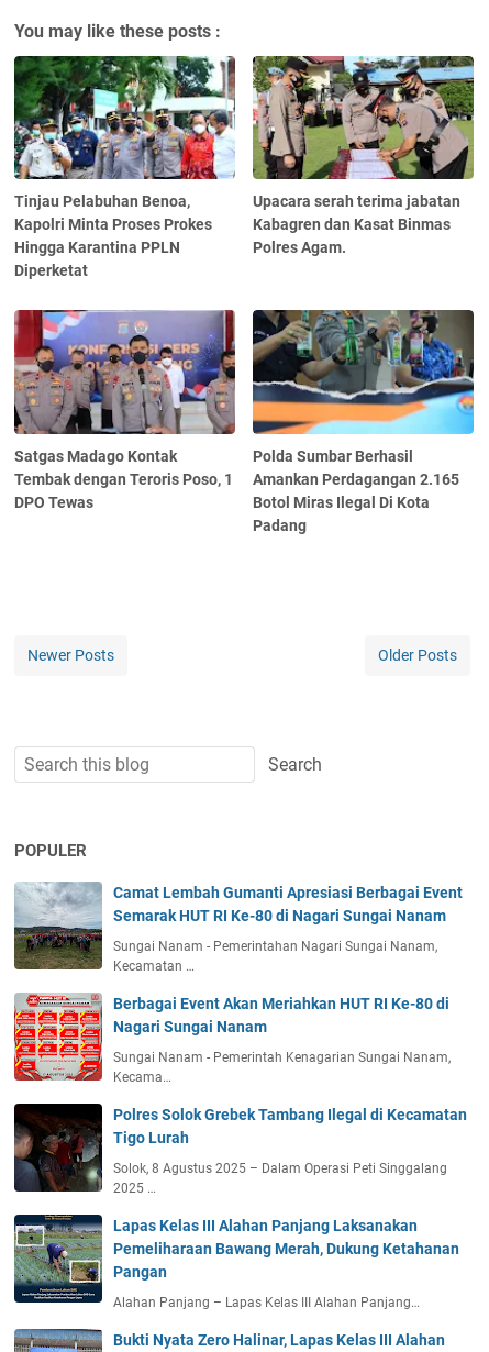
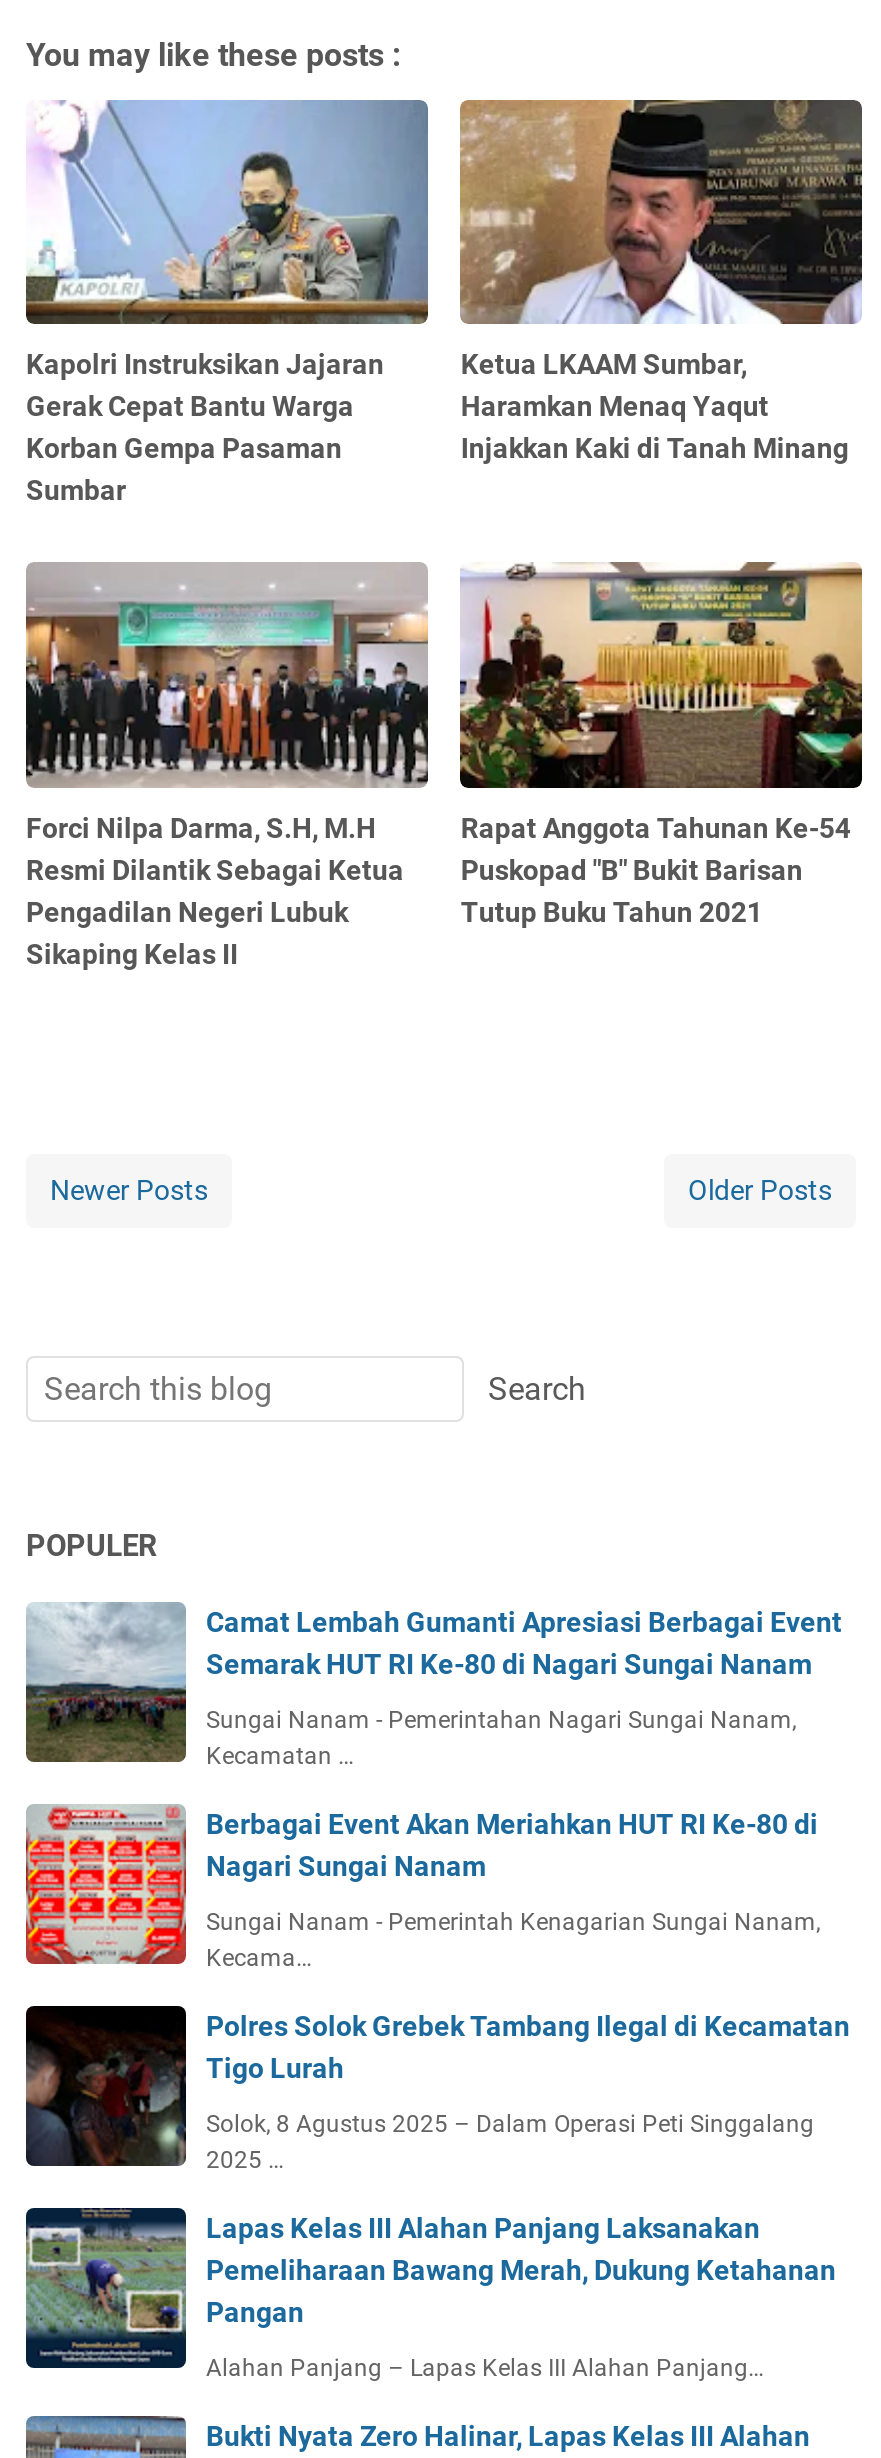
[13,55,235,280] [image] | Tinjau Pelabuhan Benoa, | Kapolri Minta Proses Prokes | Hingga Karantina PPLN | Diperketat -> [26,98,430,507] [image] | Kapolri Instruksikan Jajaran | Gerak Cepat Bantu Warga | Korban Gempa Pasaman | Sumbar
[252,55,475,257] [image] | Upacara serah terima jabatan | Kabagren dan Kasat Binmas | Polres Agam. -> [458,98,864,465] [image] | Ketua LKAAM Sumbar, | Haramkan Menaq Yaqut | Injakkan Kaki di Tanah Minang
[13,310,236,511] [image] | Satgas Madago Kontak | Tembak dengan Teroris Poso, 1 | DPO Tewas -> [24,564,430,971] [image] | Forci Nilpa Darma, S.H, M.H | Resmi Dilantik Sebagai Ketua | Pengadilan Negeri Lubuk | Sikaping Kelas II
[252,309,475,535] [image] | Polda Sumbar Berhasil | Amankan Perdagangan 2.165 | Botol Miras Ilegal Di Kota | Padang -> [458,562,864,929] [image] | Rapat Anggota Tahunan Ke-54 | Puskopad "B" Bukit Barisan | Tutup Buku Tahun 2021

